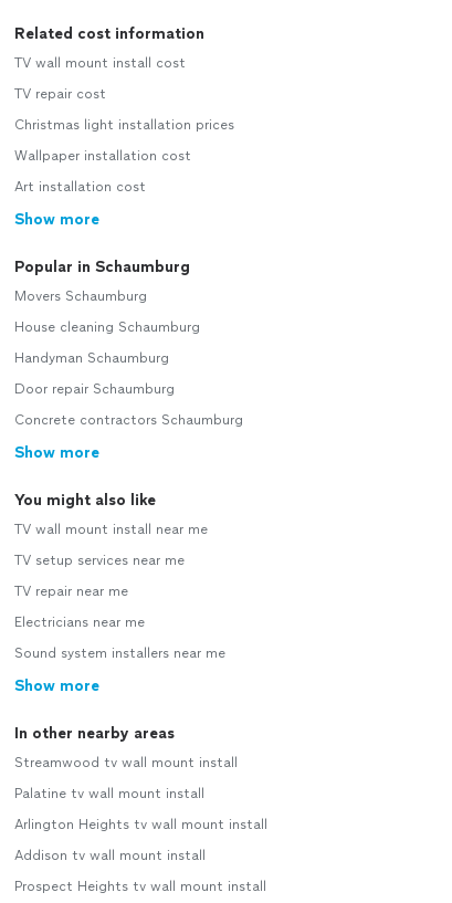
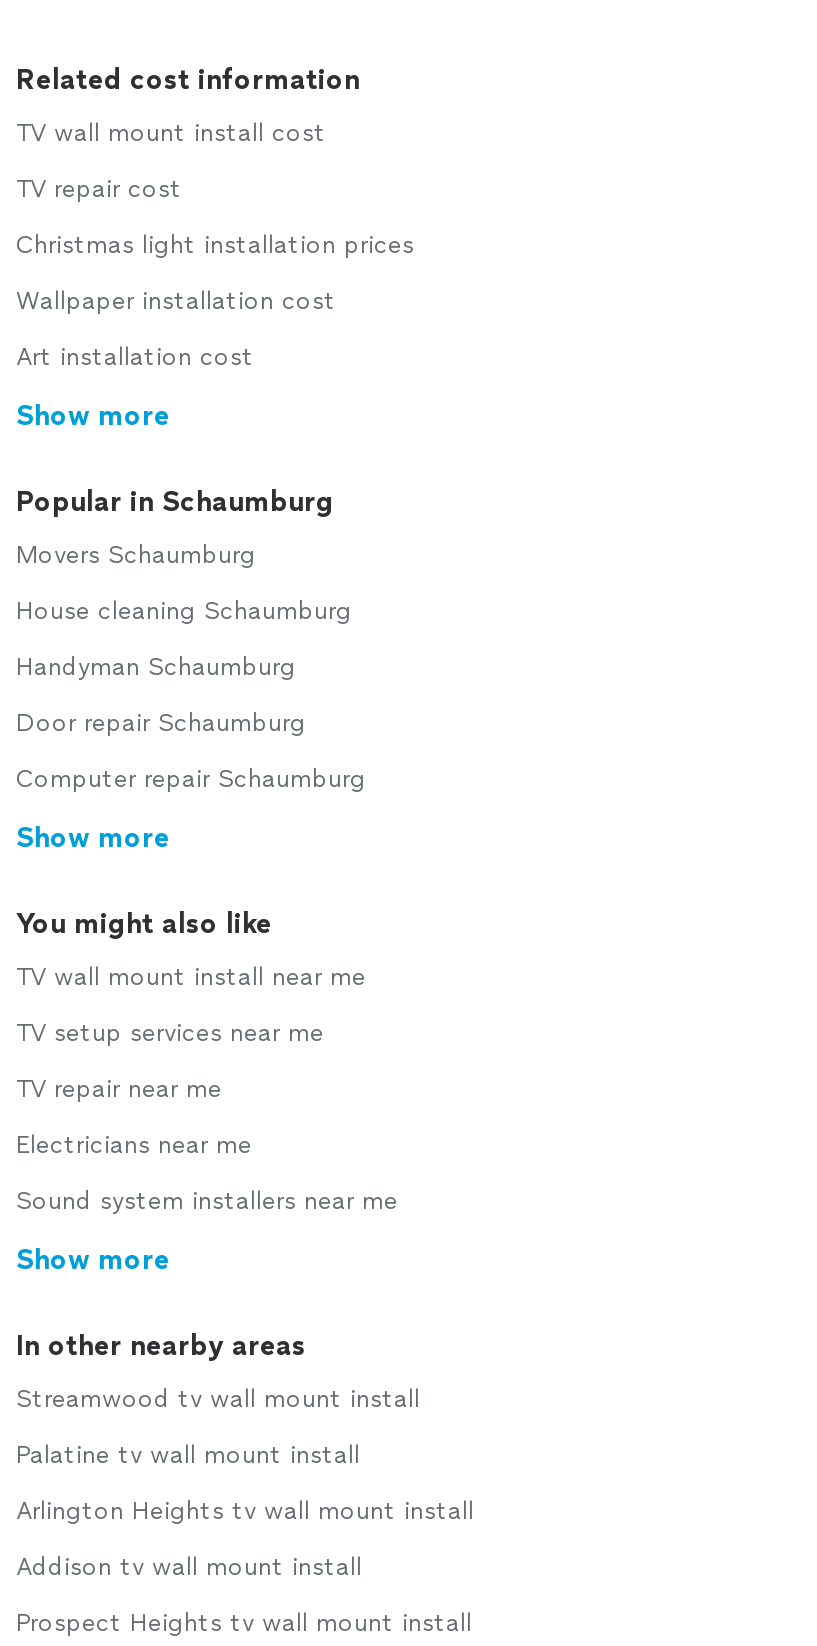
[14,412,243,428] Concrete contractors Schaumburg -> [16,765,366,793] Computer repair Schaumburg

